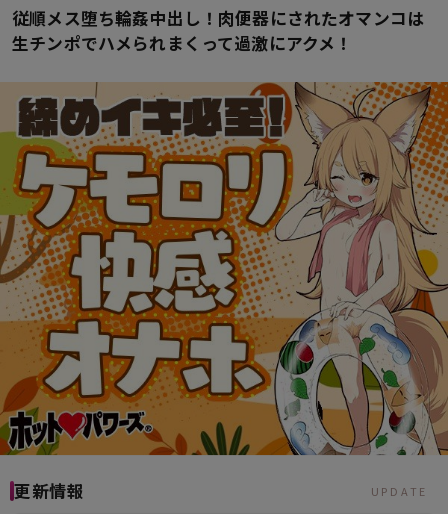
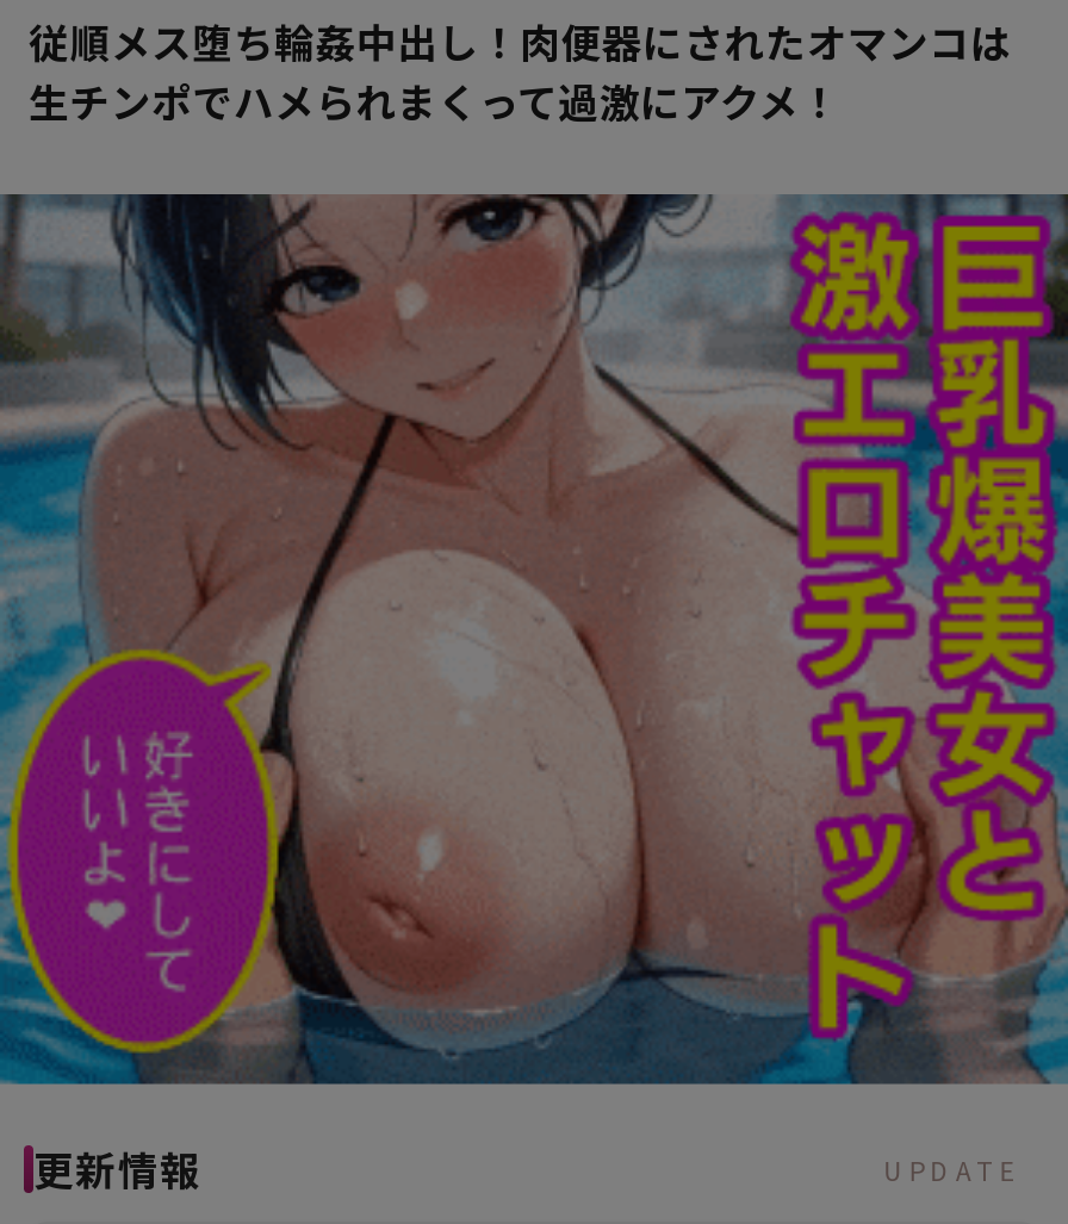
[3,81,445,456] [image] -> [7,192,1061,1088] [image]

